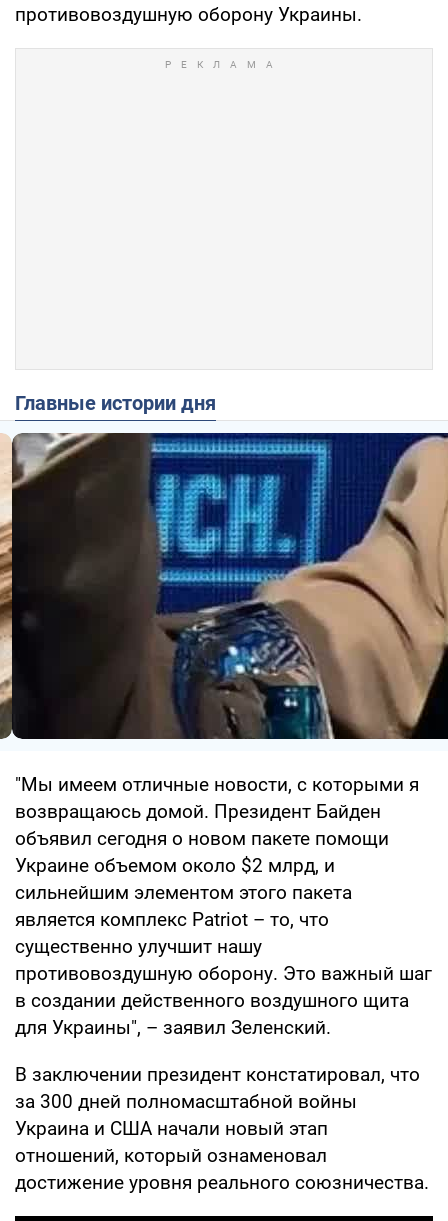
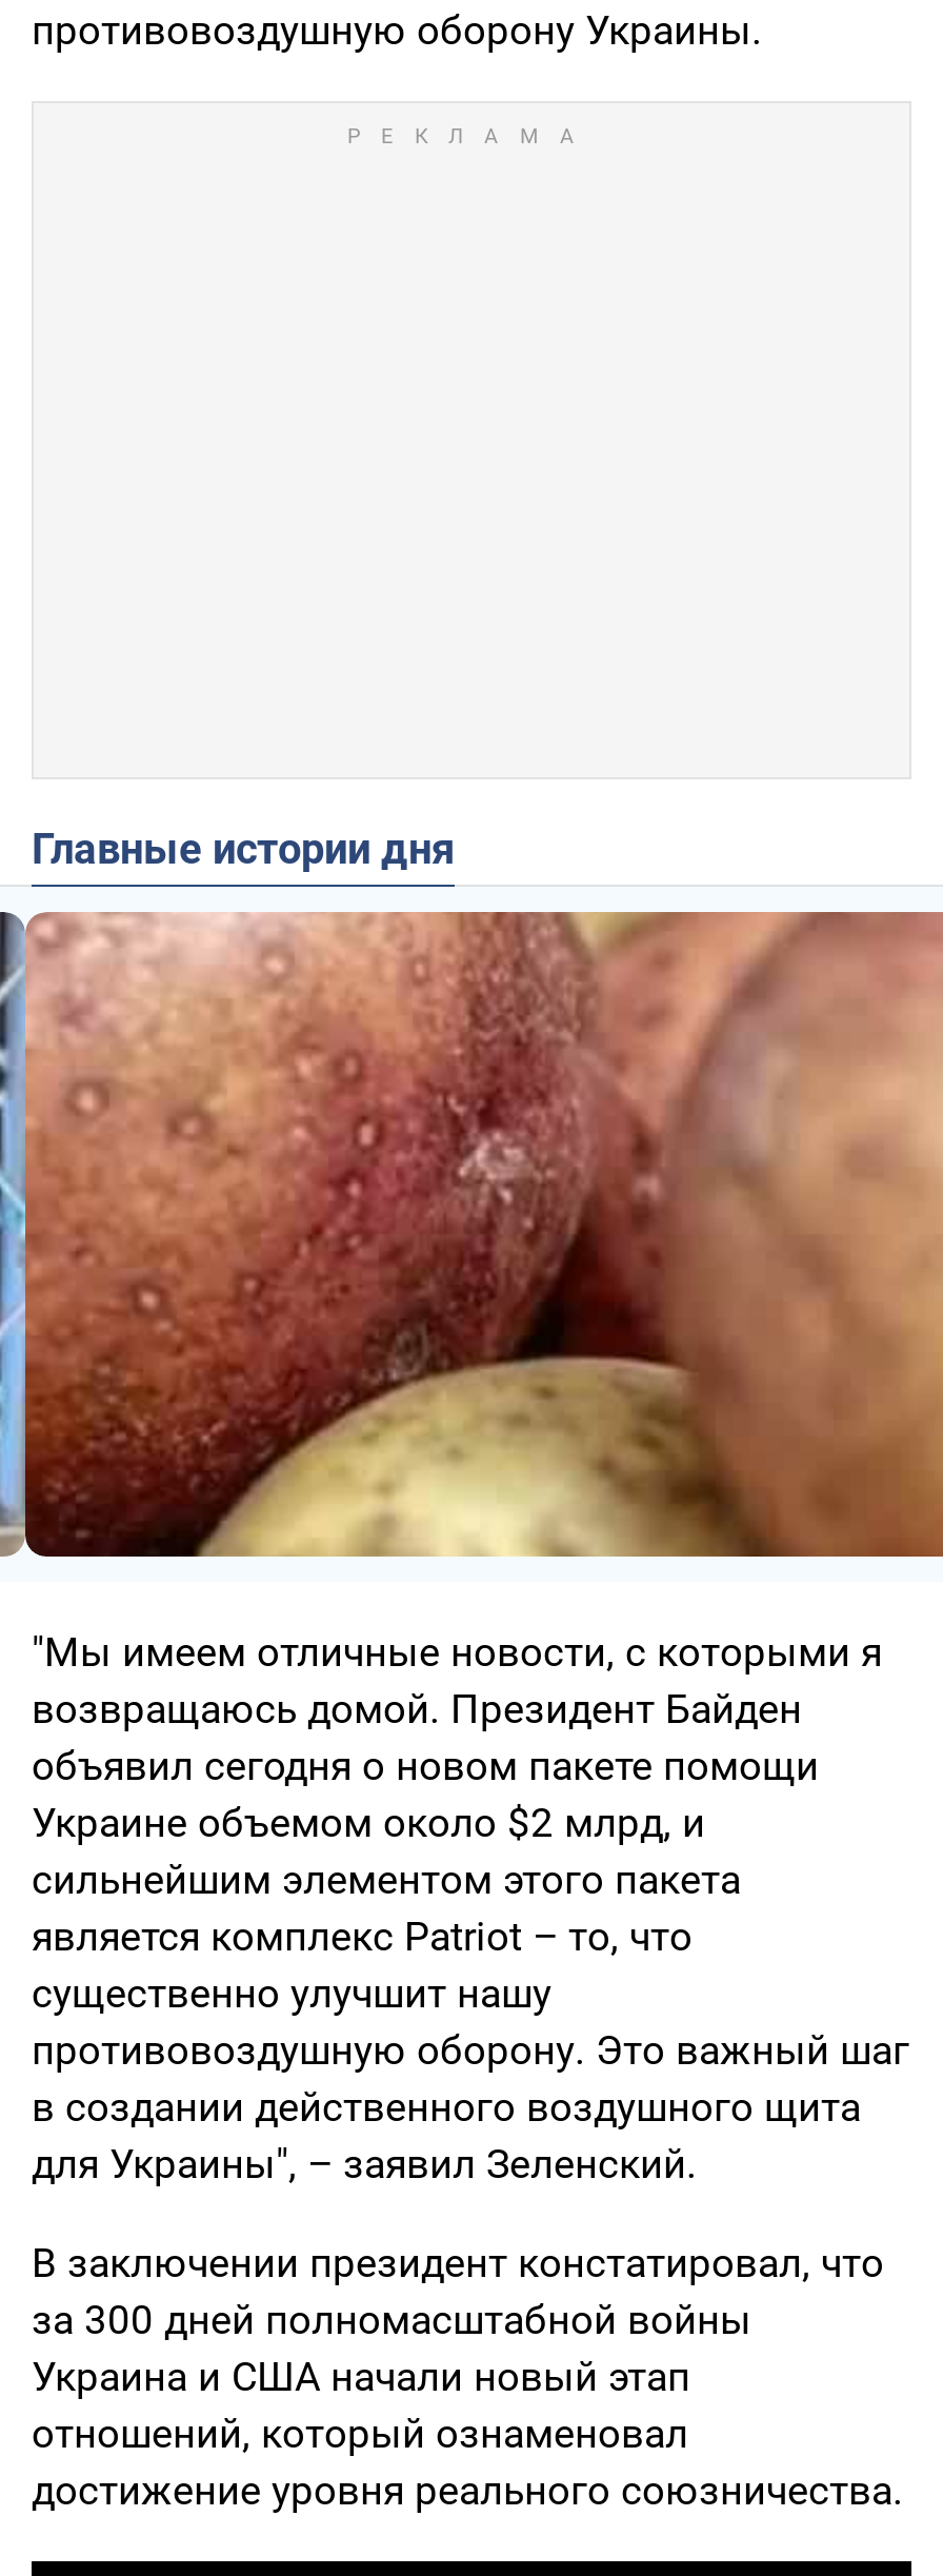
[3,432,445,740] [image] -> [6,910,937,1559] [image]

